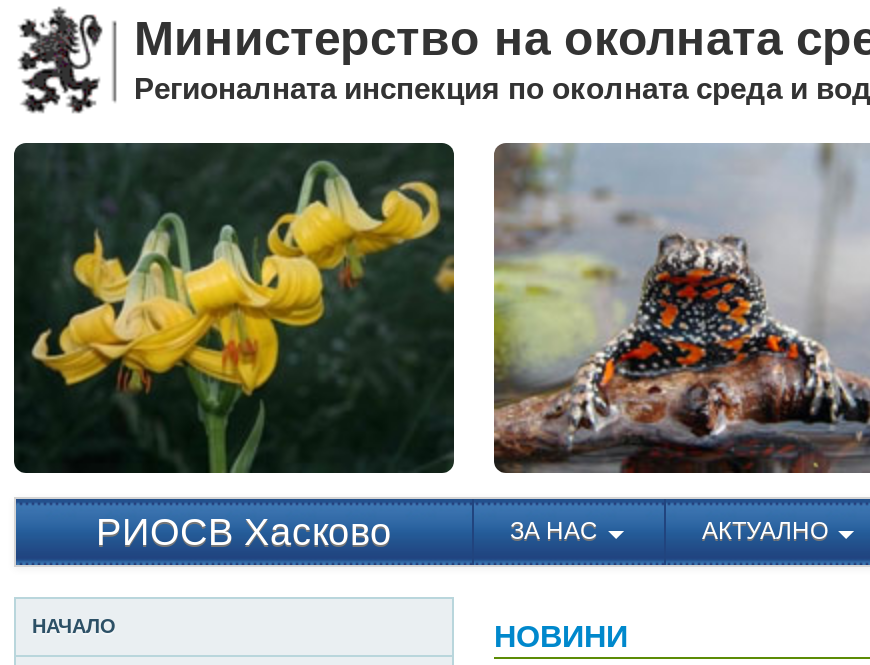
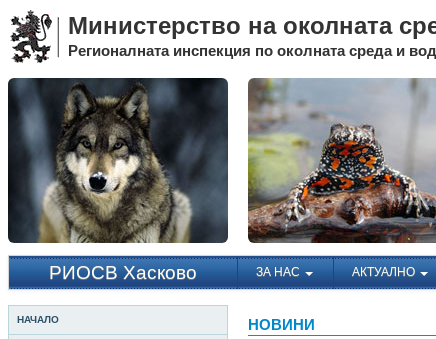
[20,143,456,475] [image] -> [14,78,229,244] [image]

